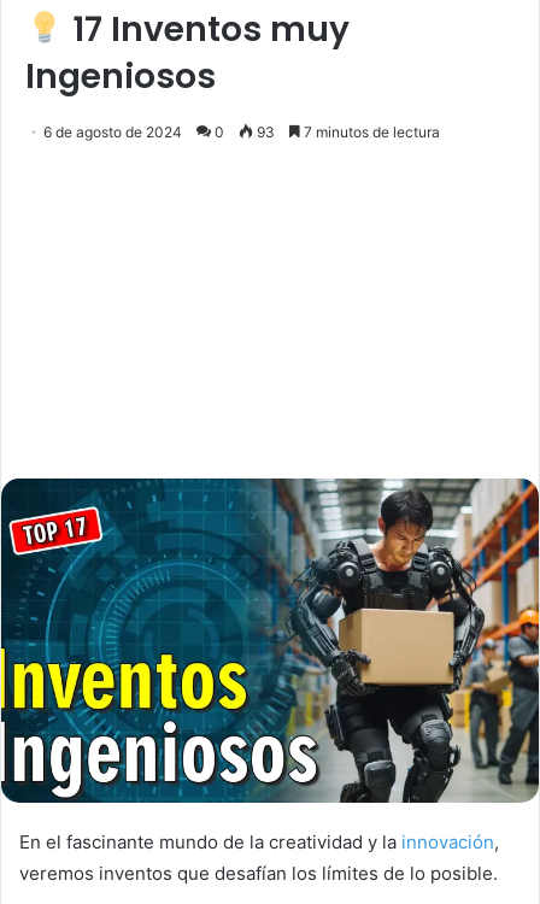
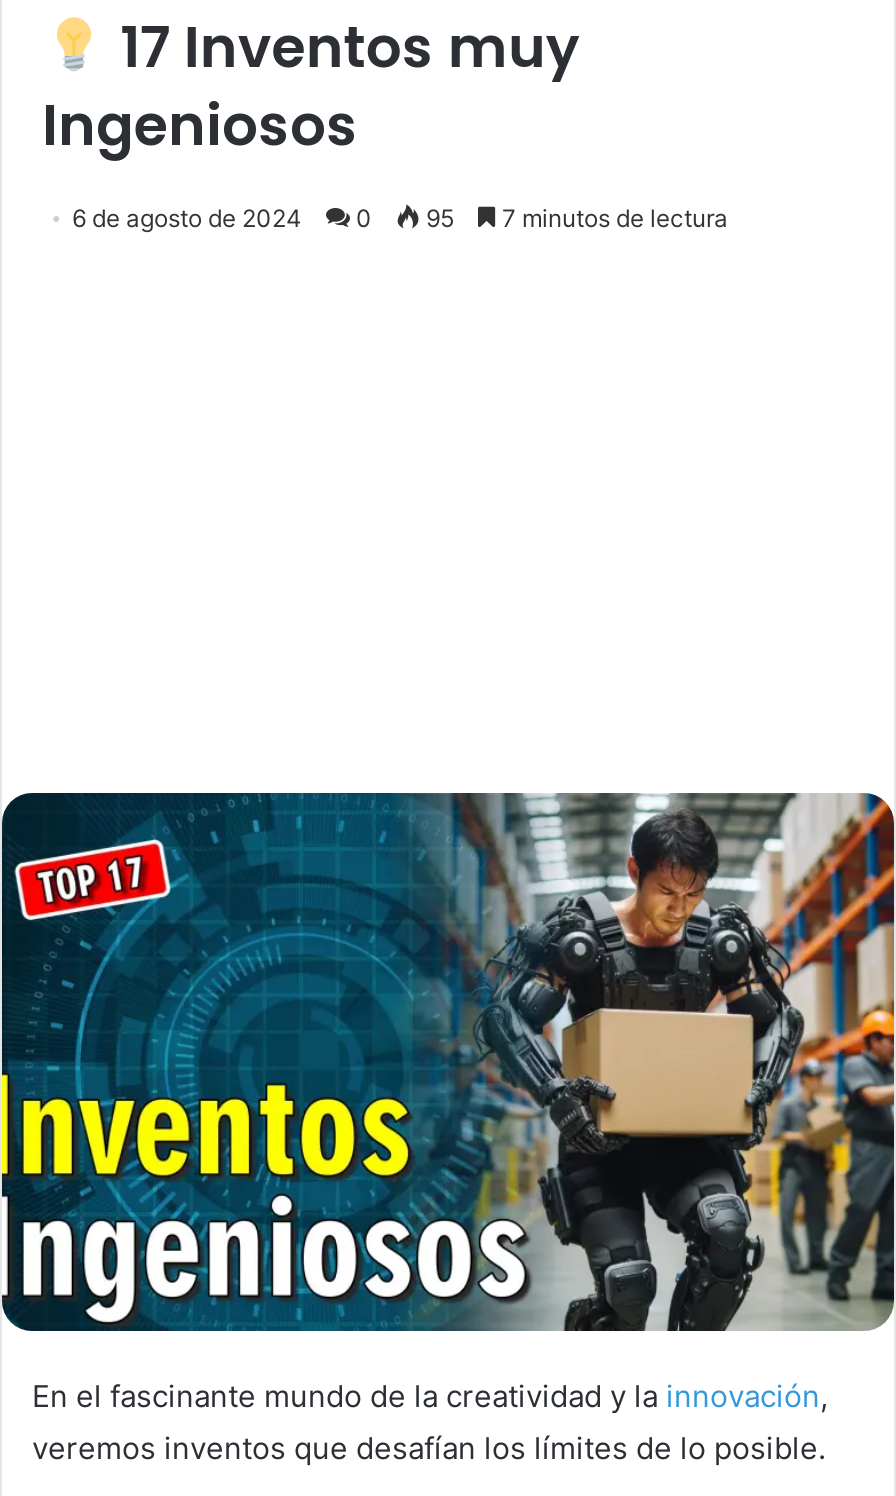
[43,123,440,141] 6 de agosto de 2024 0 93 7 minutos de lectura -> [72,203,728,233] 6 de agosto de 2024 0 95 7 minutos de lectura

